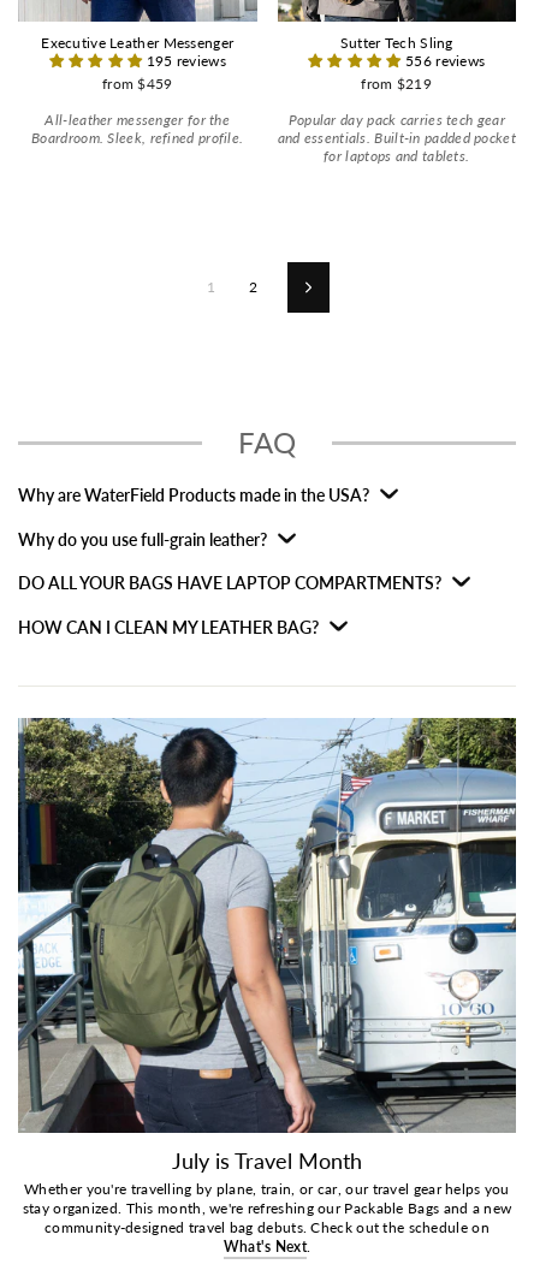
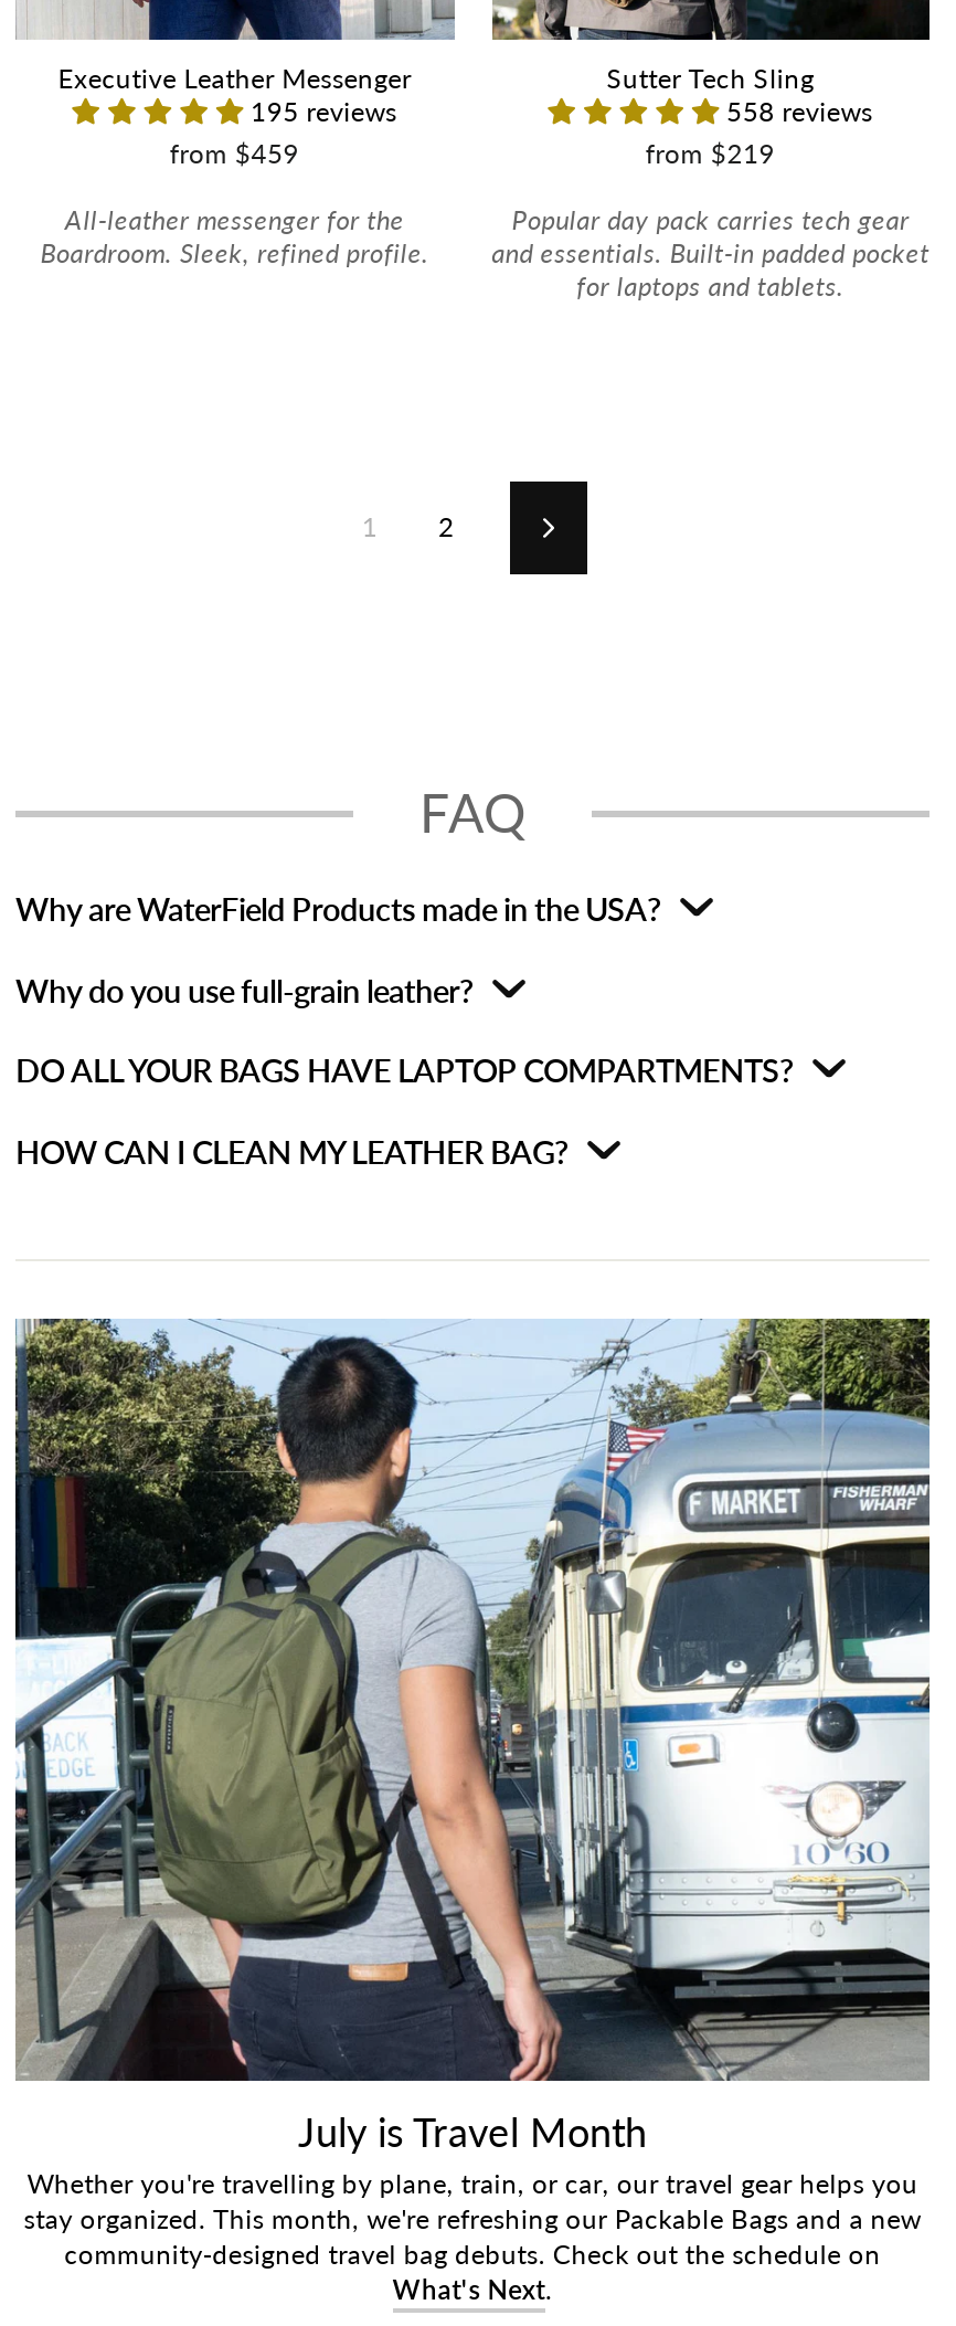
[405,51,485,69] 556 reviews -> [726,94,873,127] 558 reviews

